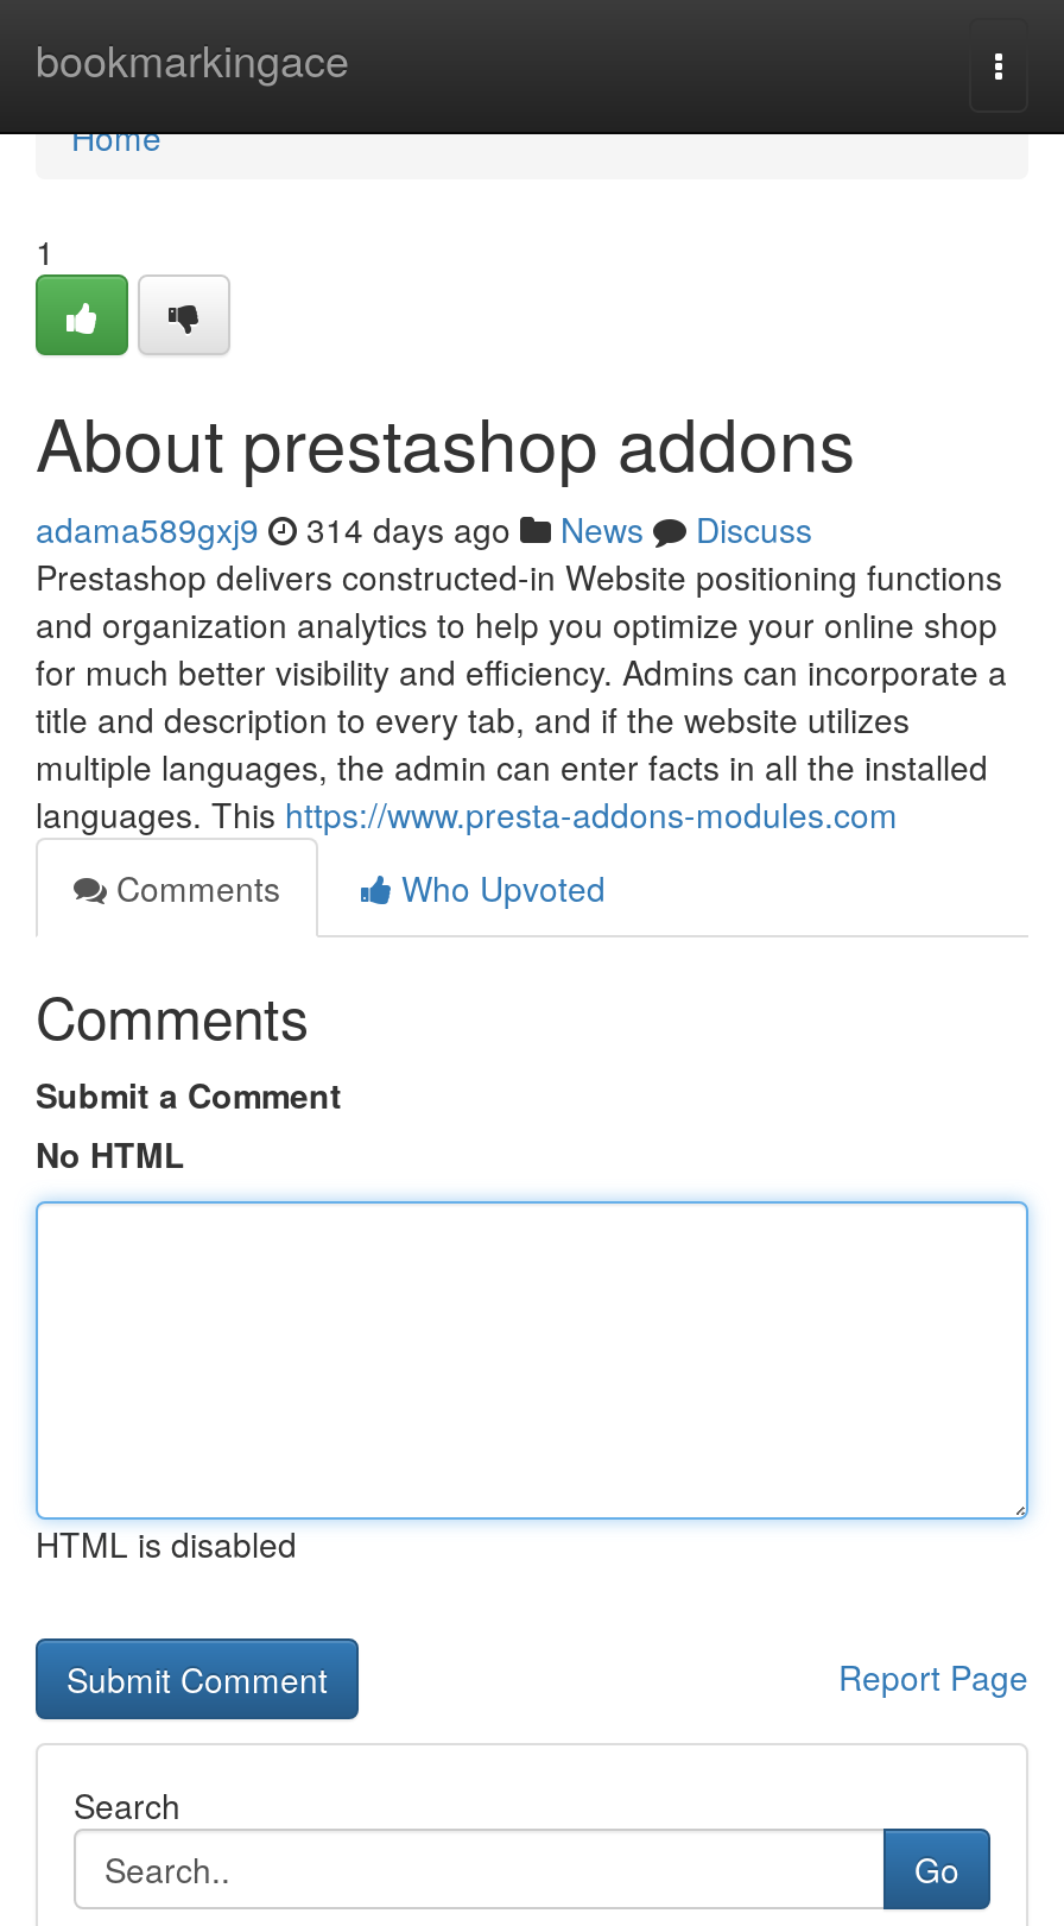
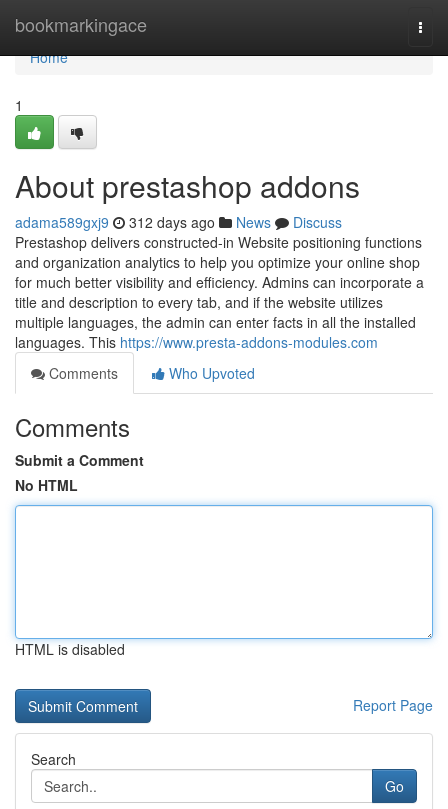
[36,505,812,552] adama589gxj9 314 days ago News Discuss -> [15,212,342,232] adama589gxj9 312 days ago News Discuss

